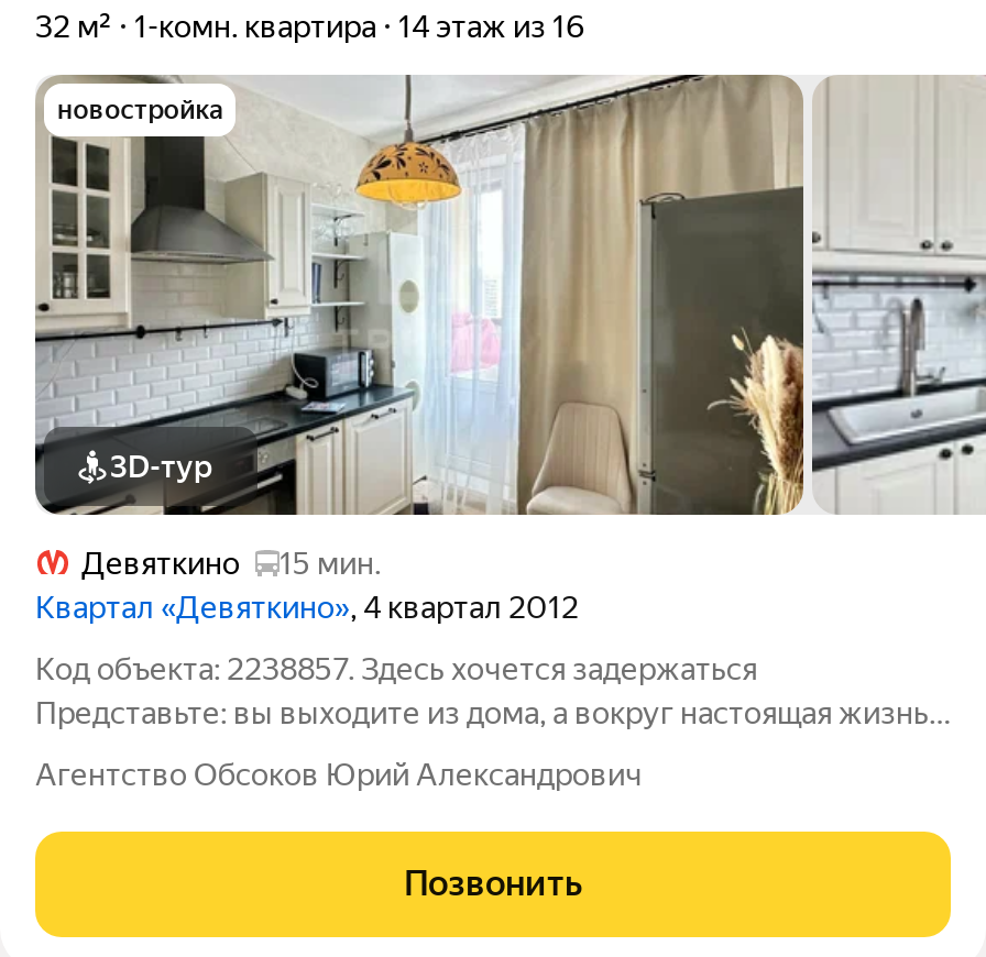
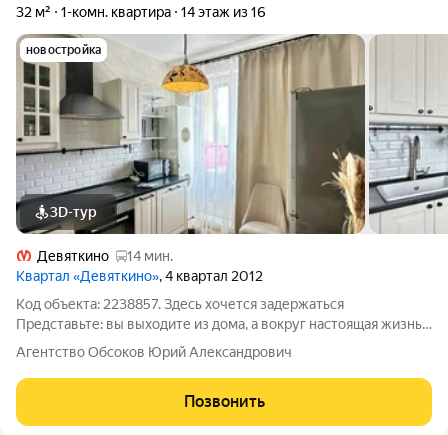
[81,545,381,580] Девяткино 15 мин. -> [37,248,173,264] Девяткино 14 мин.

